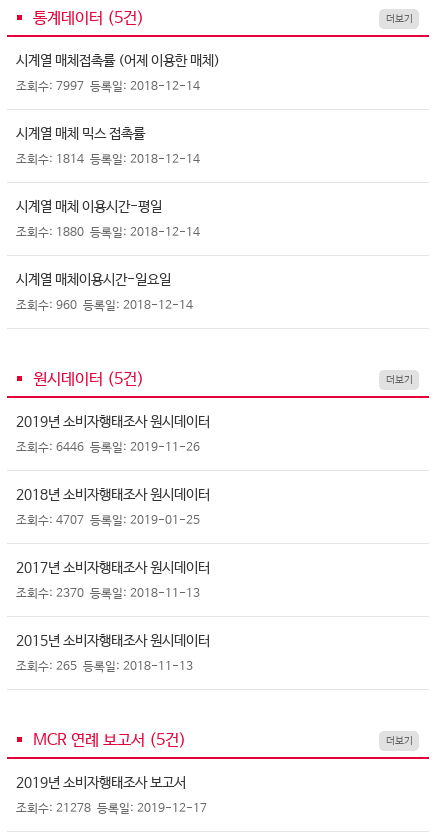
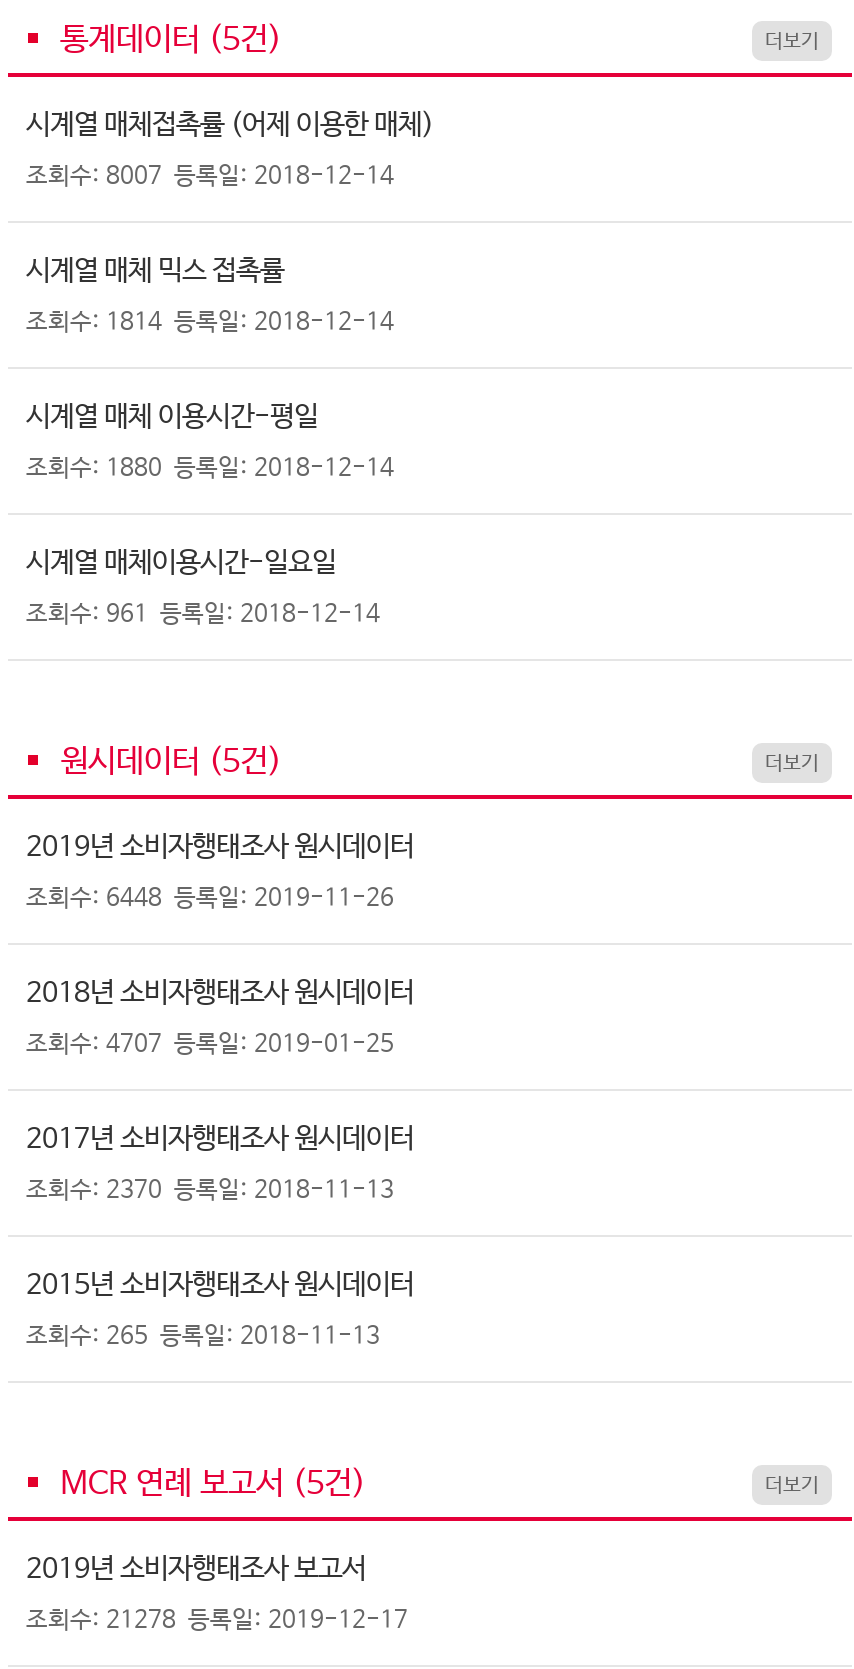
[16,80,200,94] 조회수: 7997 등록일: 2018-12-14 -> [26,163,394,191] 조회수: 8007 등록일: 2018-12-14
[16,299,193,313] 조회수: 960 등록일: 2018-12-14 -> [26,601,380,629] 조회수: 961 등록일: 2018-12-14
[16,441,200,455] 조회수: 6446 등록일: 2019-11-26 -> [26,885,394,913] 조회수: 6448 등록일: 2019-11-26

